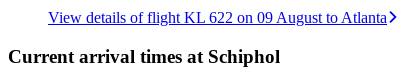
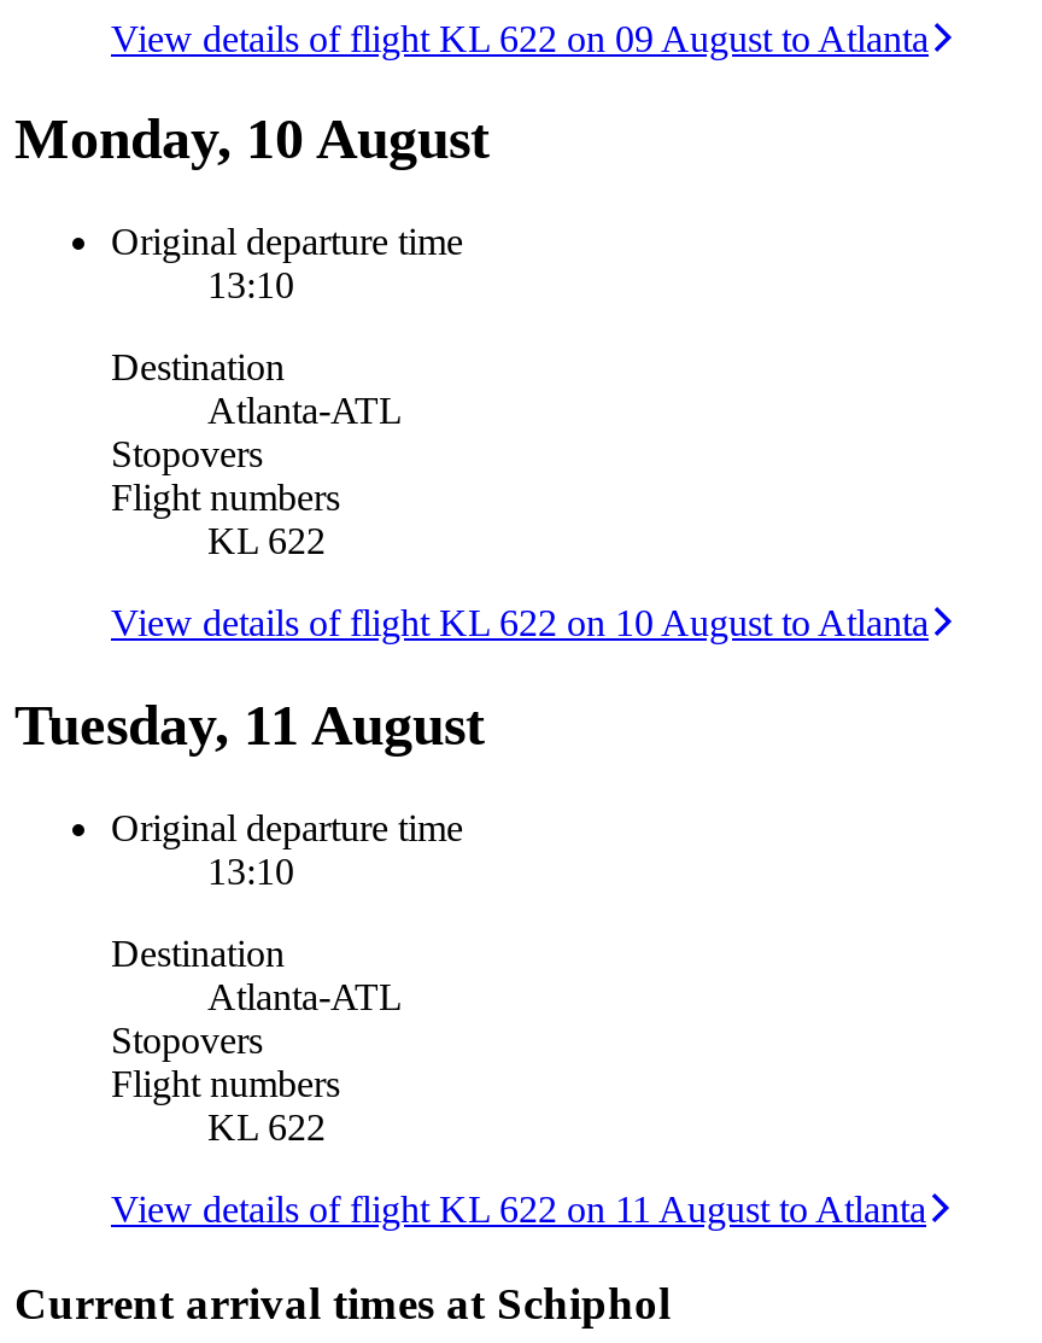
none -> [14,109,929,1230] Monday, 10 August | Original departure time | 13:10 | Destination | Atlanta-ATL | Stopovers | Flight numbers | KL 622 | View details of flight KL 622 on 10 August to Atlanta | Tuesday, 11 August | Original departure time | 13:10 | Destination | Atlanta-ATL | Stopovers | Flight numbers | KL 622 | View details of flight KL 622 on 11 August to Atlanta

